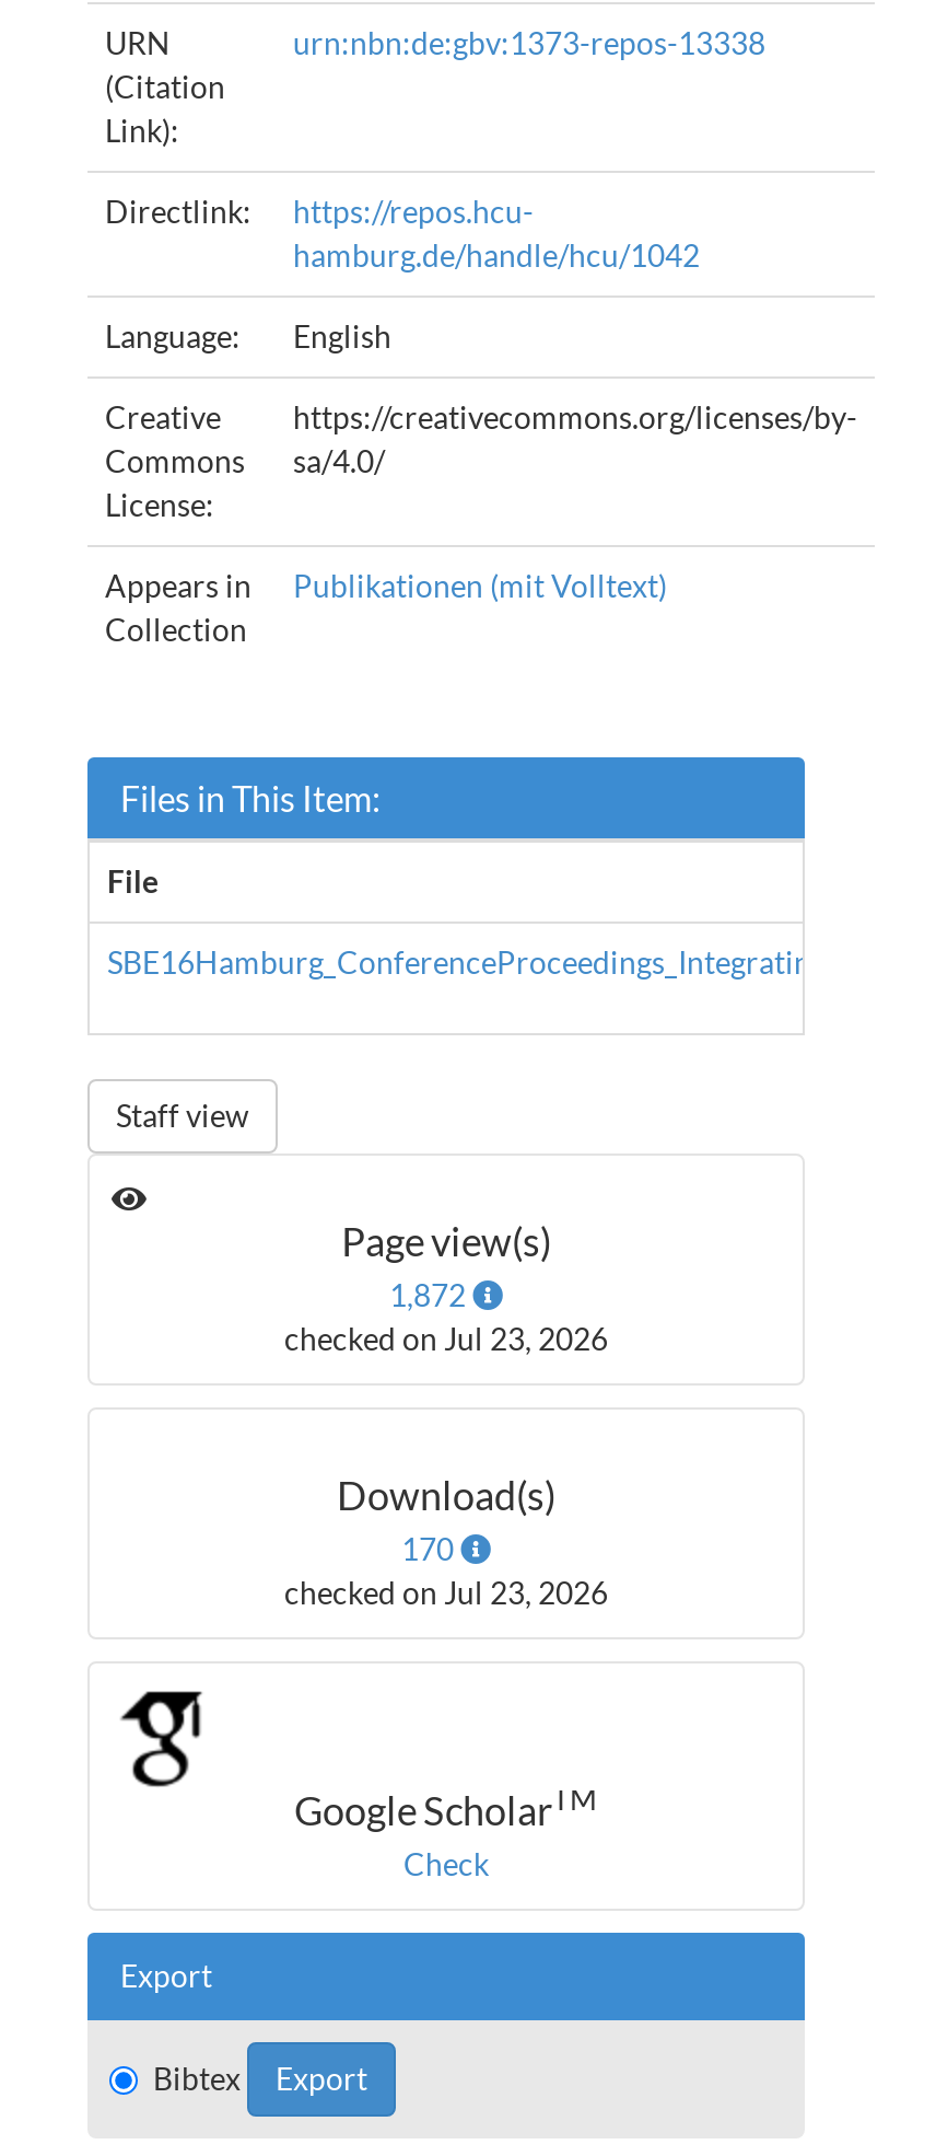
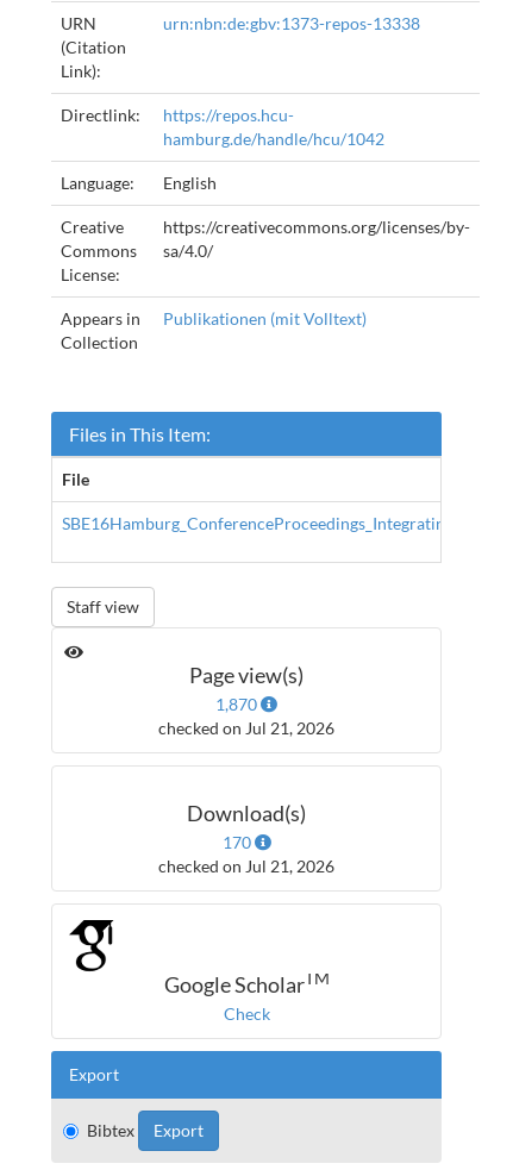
[389,1276,472,1313] 1,872 -> [215,694,261,714] 1,870
[284,1320,608,1357] checked on Jul 23, 2026 -> [158,718,334,738] checked on Jul 21, 2026
[284,1574,608,1611] checked on Jul 23, 2026 -> [158,856,334,876] checked on Jul 21, 2026

